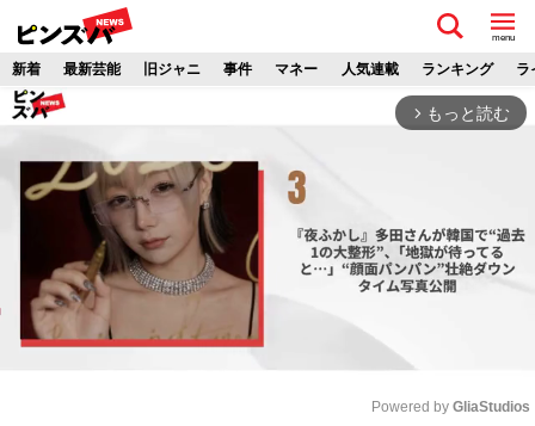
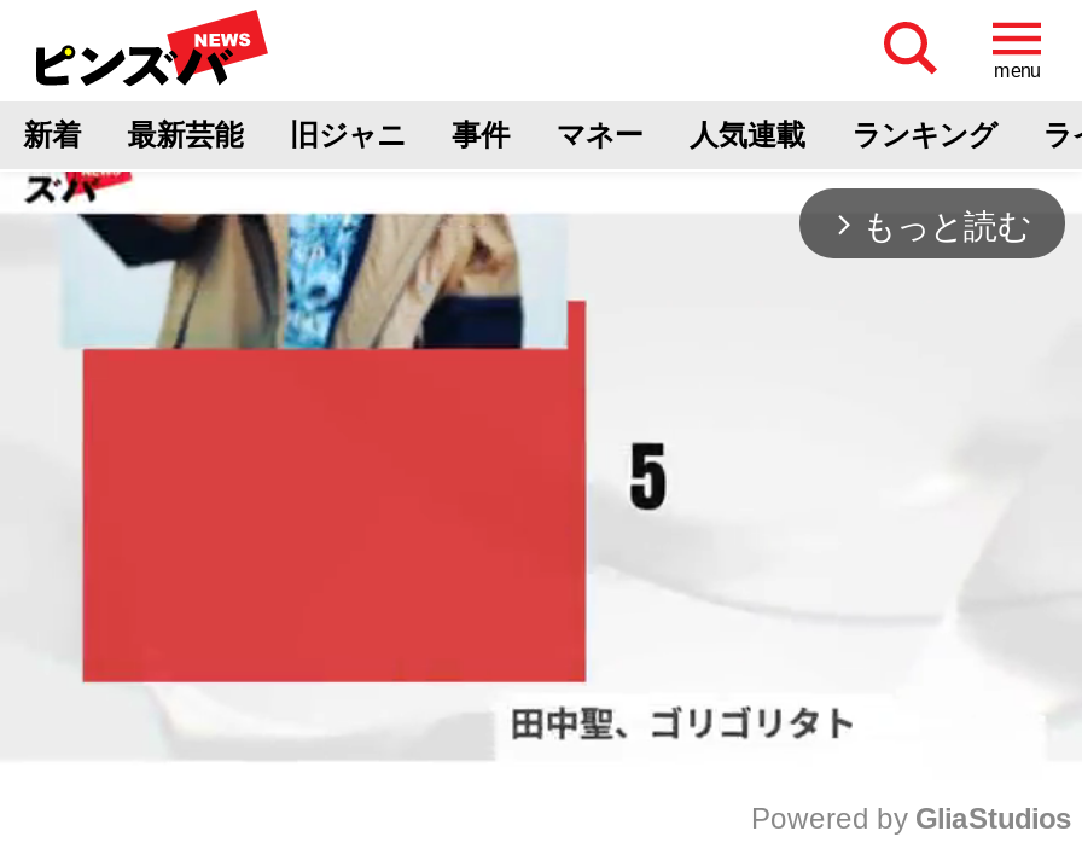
[4,87,525,375] [image] -> [7,169,1058,759] [image]

